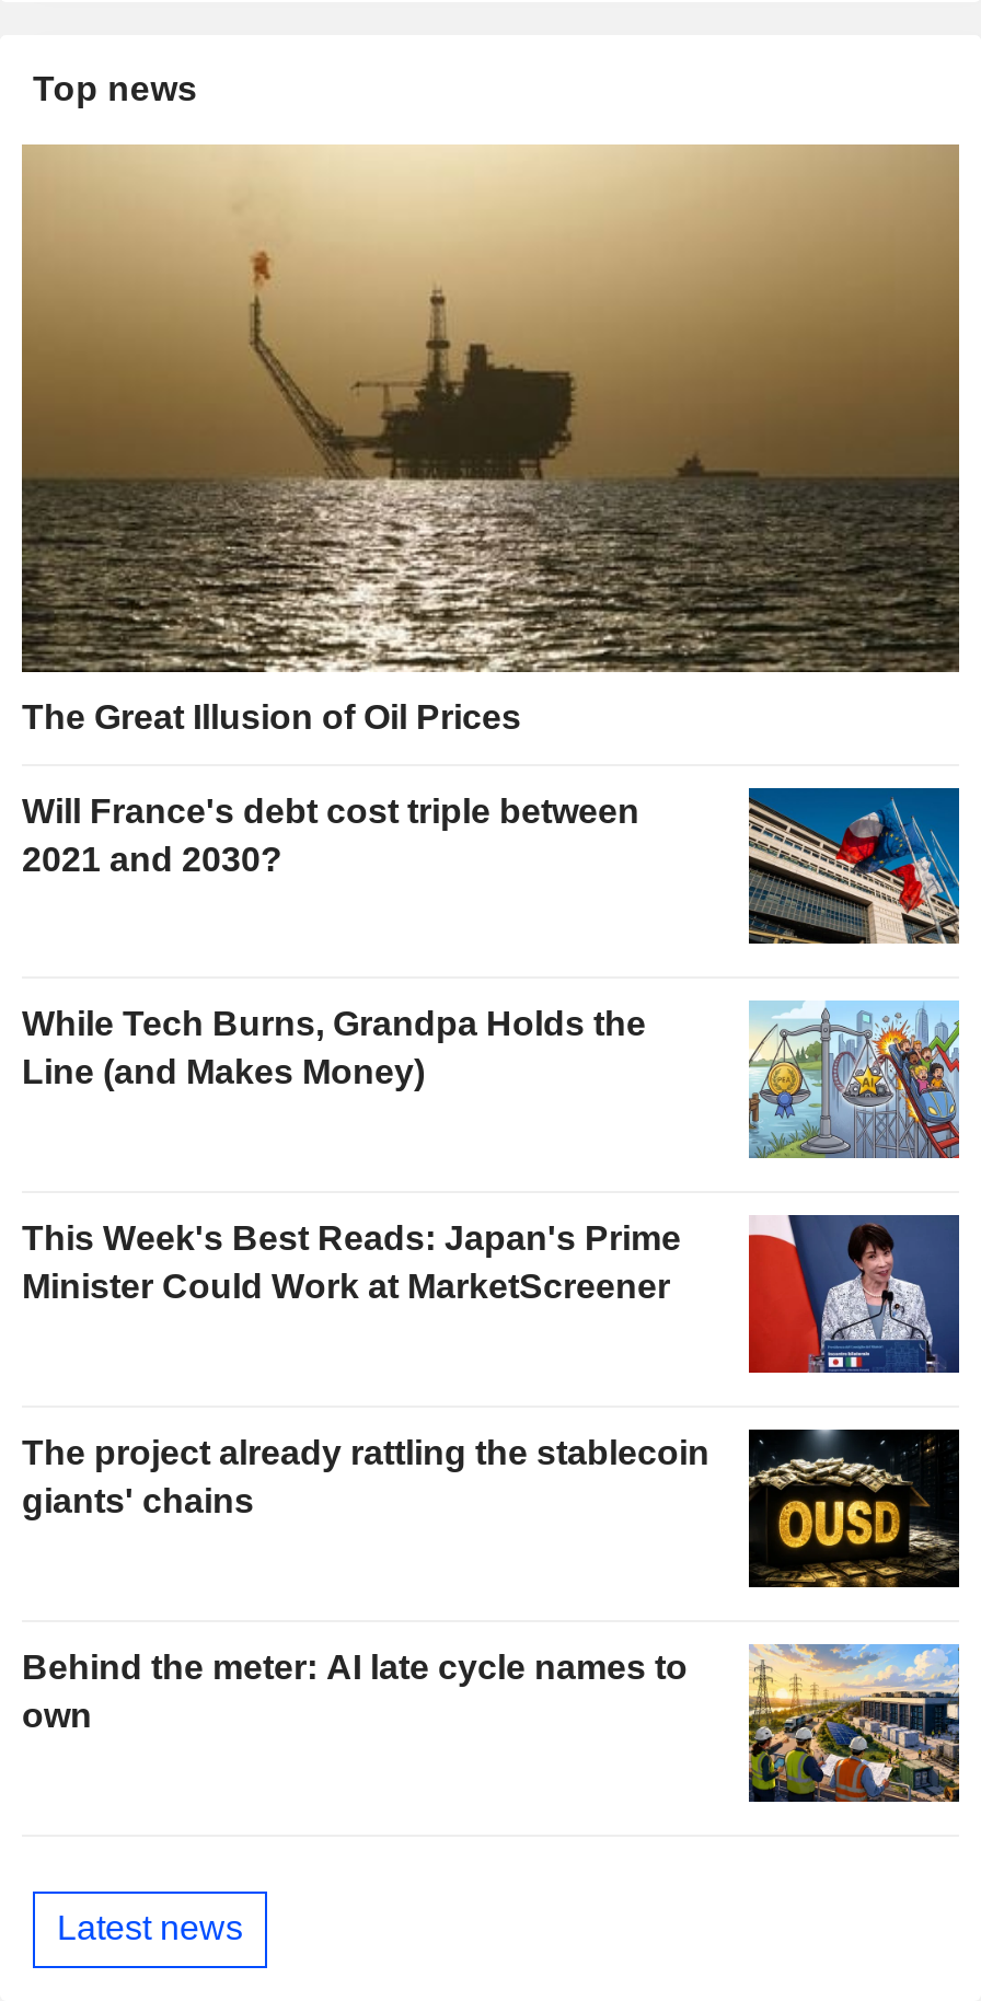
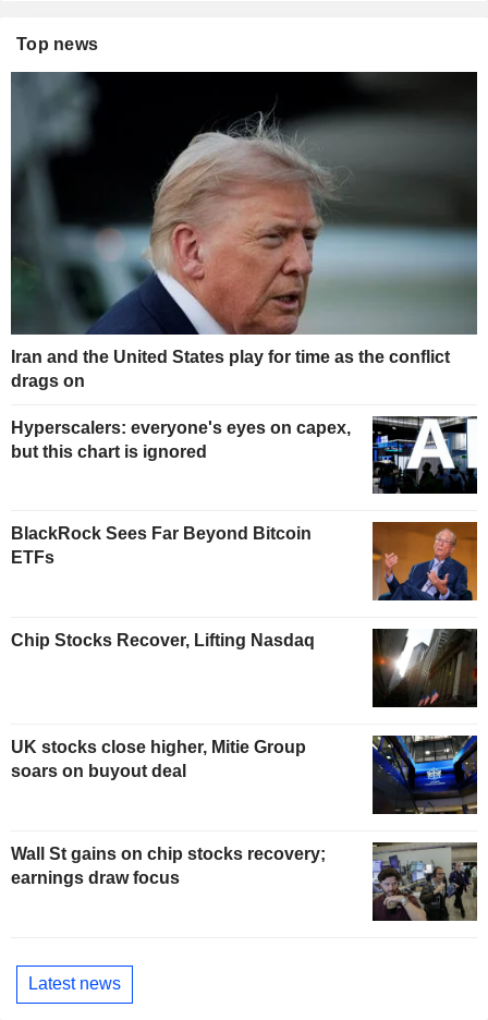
[20,142,961,735] [image] | The Great Illusion of Oil Prices -> [10,71,478,390] [image] | Iran and the United States play for time as the conflict | drags on
[22,791,639,877] Will France's debt cost triple between | 2021 and 2030? -> [11,418,351,460] Hyperscalers: everyone's eyes on capex, | but this chart is ignored
[747,786,961,946] [image] -> [373,415,478,495] [image]
[22,1006,646,1091] While Tech Burns, Grandpa Holds the | Line (and Makes Money) -> [11,525,312,567] BlackRock Sees Far Beyond Bitcoin | ETFs
[747,1000,961,1160] [image] -> [371,521,478,602] [image]
[22,1220,681,1305] This Week's Best Reads: Japan's Prime | Minister Could Work at MarketScreener -> [11,631,315,650] Chip Stocks Recover, Lifting Nasdaq
[747,1213,961,1375] [image] -> [371,628,478,708] [image]
[22,1434,709,1519] The project already rattling the stablecoin | giants' chains -> [11,738,306,780] UK stocks close higher, Mitie Group | soars on buyout deal
[747,1427,961,1589] [image] -> [371,734,478,815] [image]
[22,1648,688,1733] Behind the meter: AI late cycle names to | own -> [11,844,326,887] Wall St gains on chip stocks recovery; | earnings draw focus
[749,1642,961,1804] [image] -> [371,841,477,921] [image]

